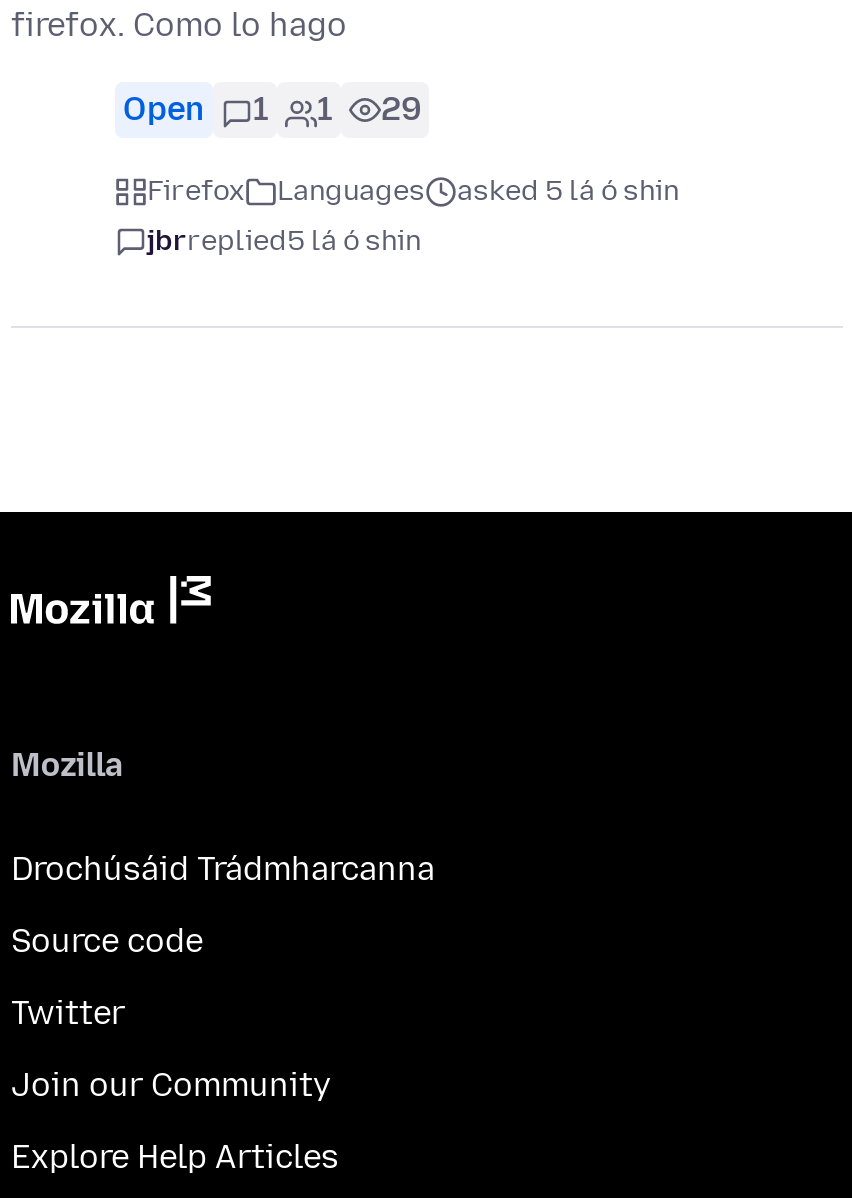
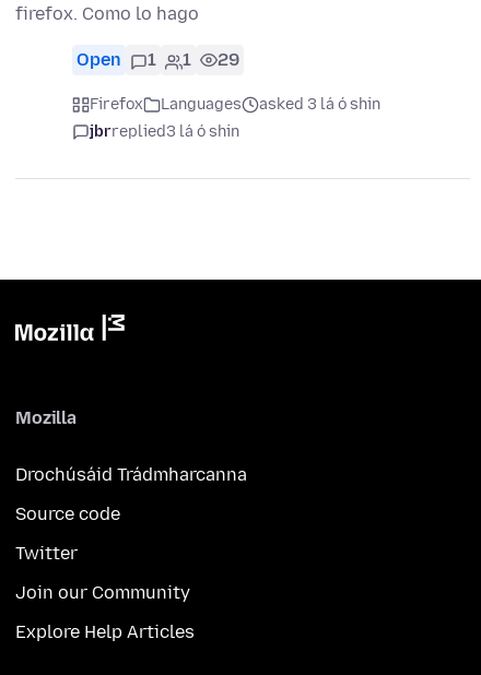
[457,175,679,209] asked 5 lá ó shin -> [259,96,380,114] asked 3 lá ó shin
[147,225,421,259] jbrreplied5 lá ó shin -> [90,123,239,141] jbrreplied3 lá ó shin

